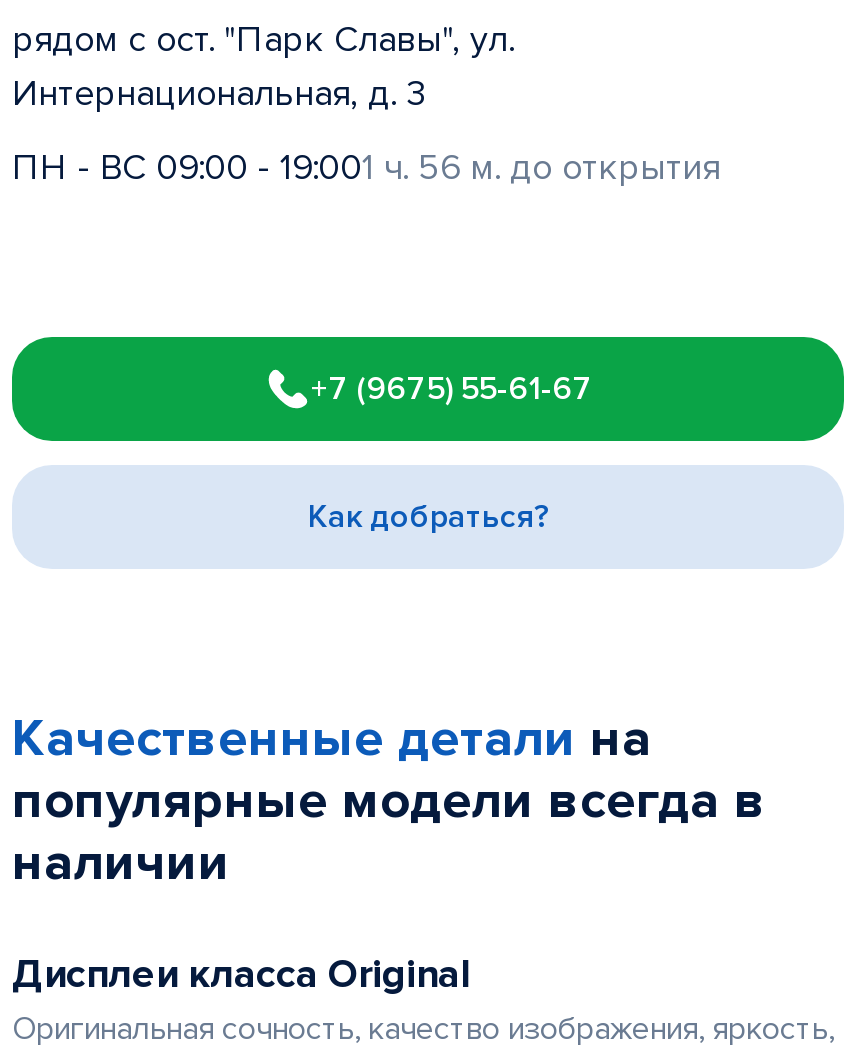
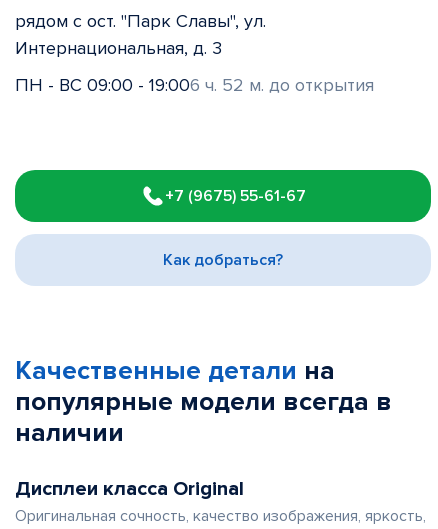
[12,145,720,189] ПН - ВС 09:00 - 19:00 1 ч. 56 м. до открытия -> [15,74,374,96] ПН - ВС 09:00 - 19:00 6 ч. 52 м. до открытия

